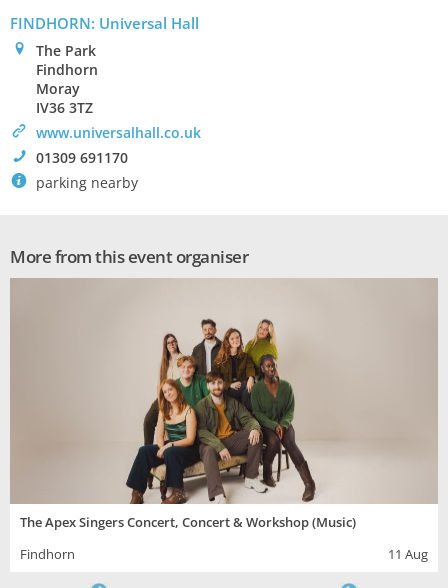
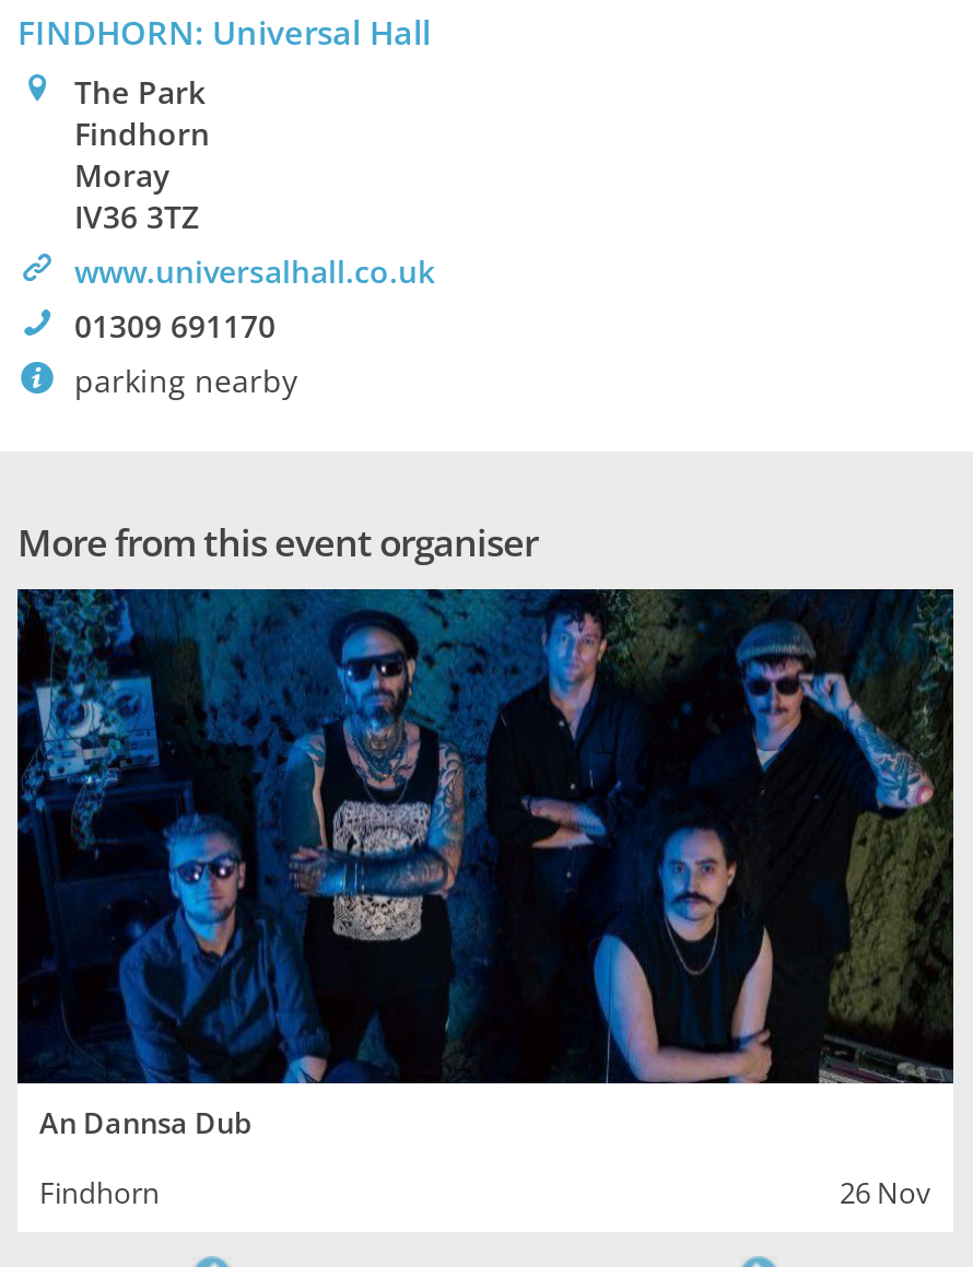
[10,278,438,531] [image] | The Apex Singers Concert, Concert & Workshop (Music) -> [15,587,956,1143] [image] | An Dannsa Dub
[388,545,428,563] 11 Aug -> [840,1174,931,1213] 26 Nov

